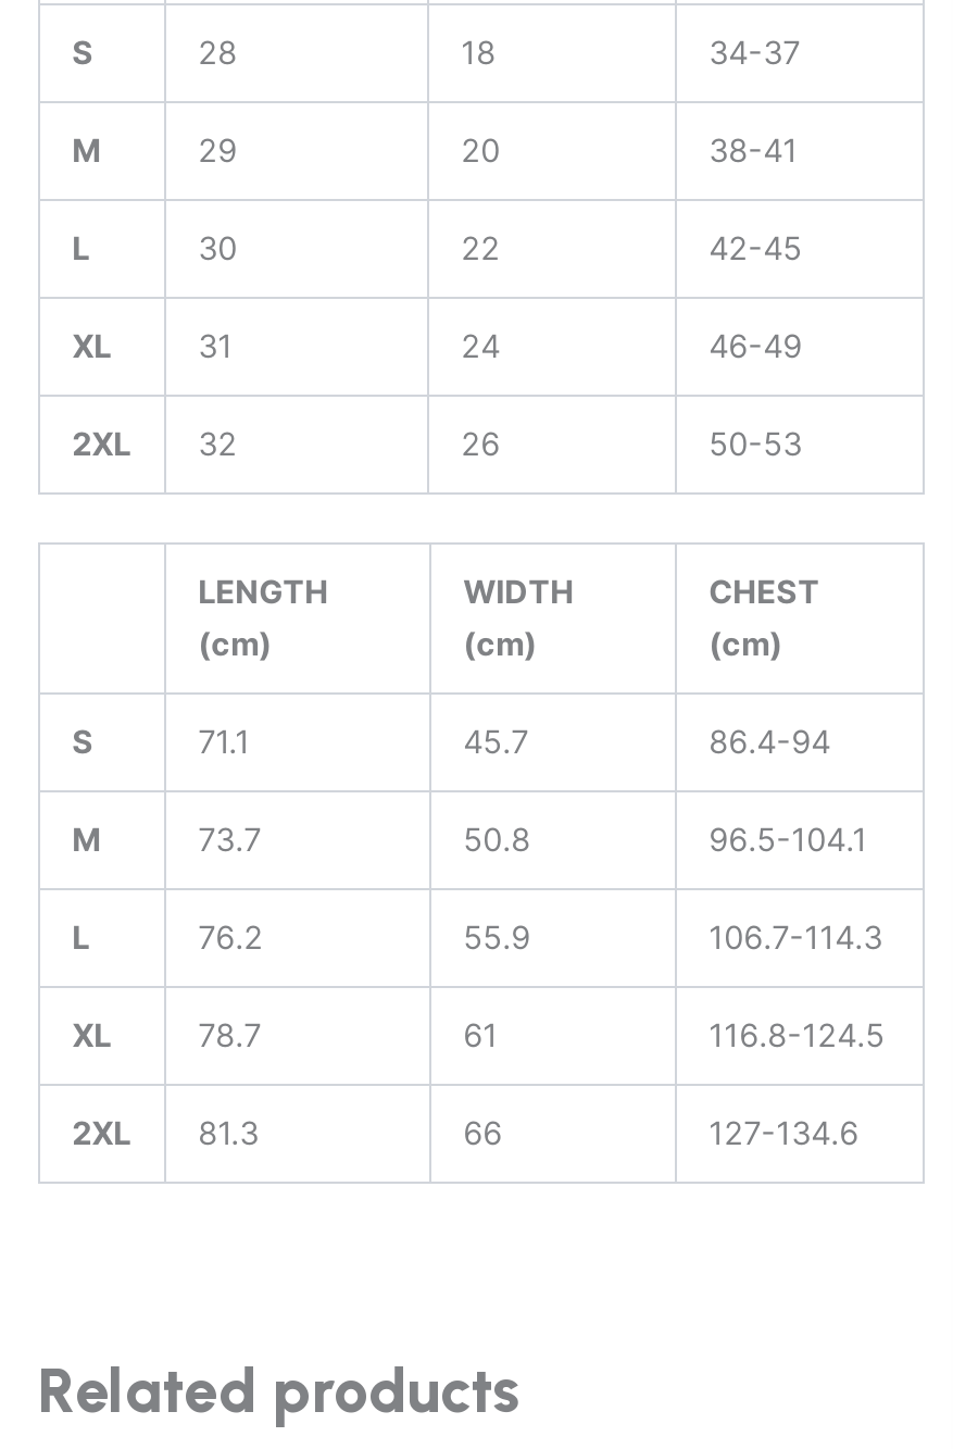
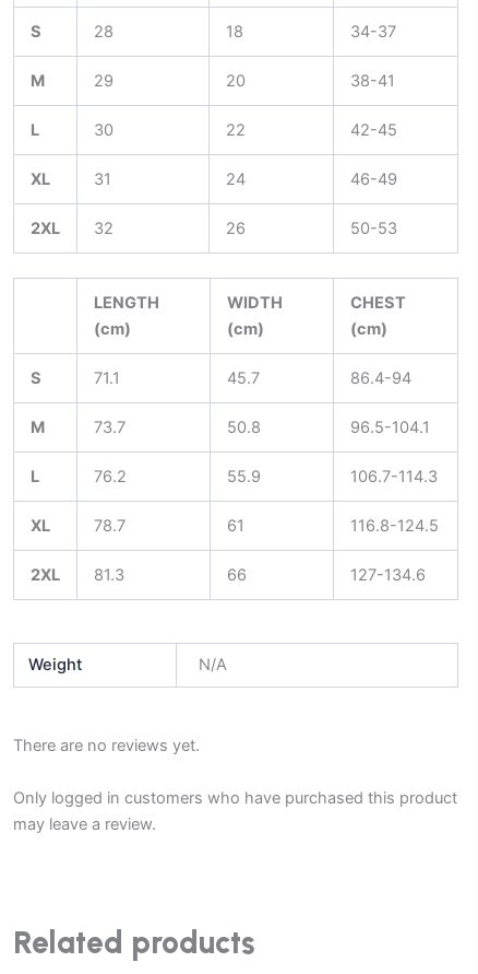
none -> [13,736,457,834] There are no reviews yet. | Only logged in customers who have purchased this product | may leave a review.
none -> [28,655,226,675] Weight | N/A

